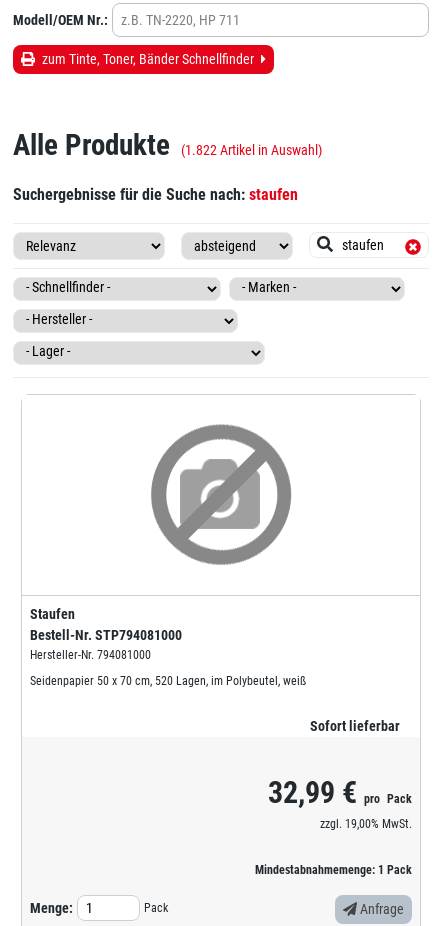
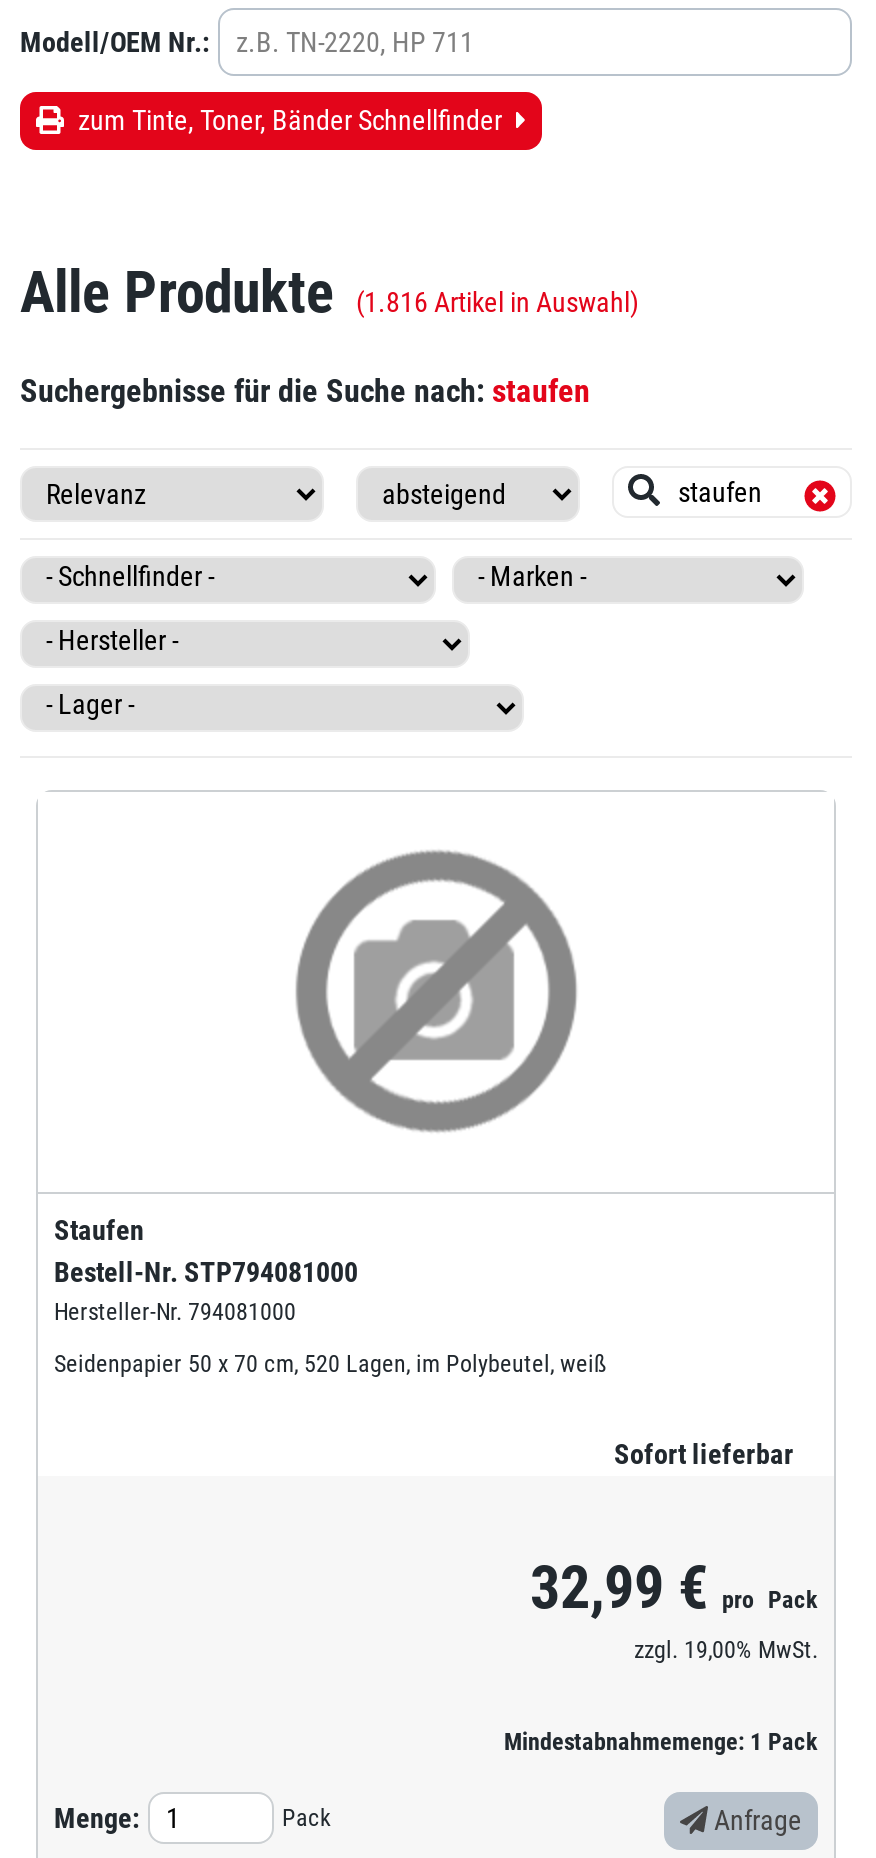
[181,142,322,158] (1.822 Artikel in Auswahl) -> [356,286,638,318] (1.816 Artikel in Auswahl)

